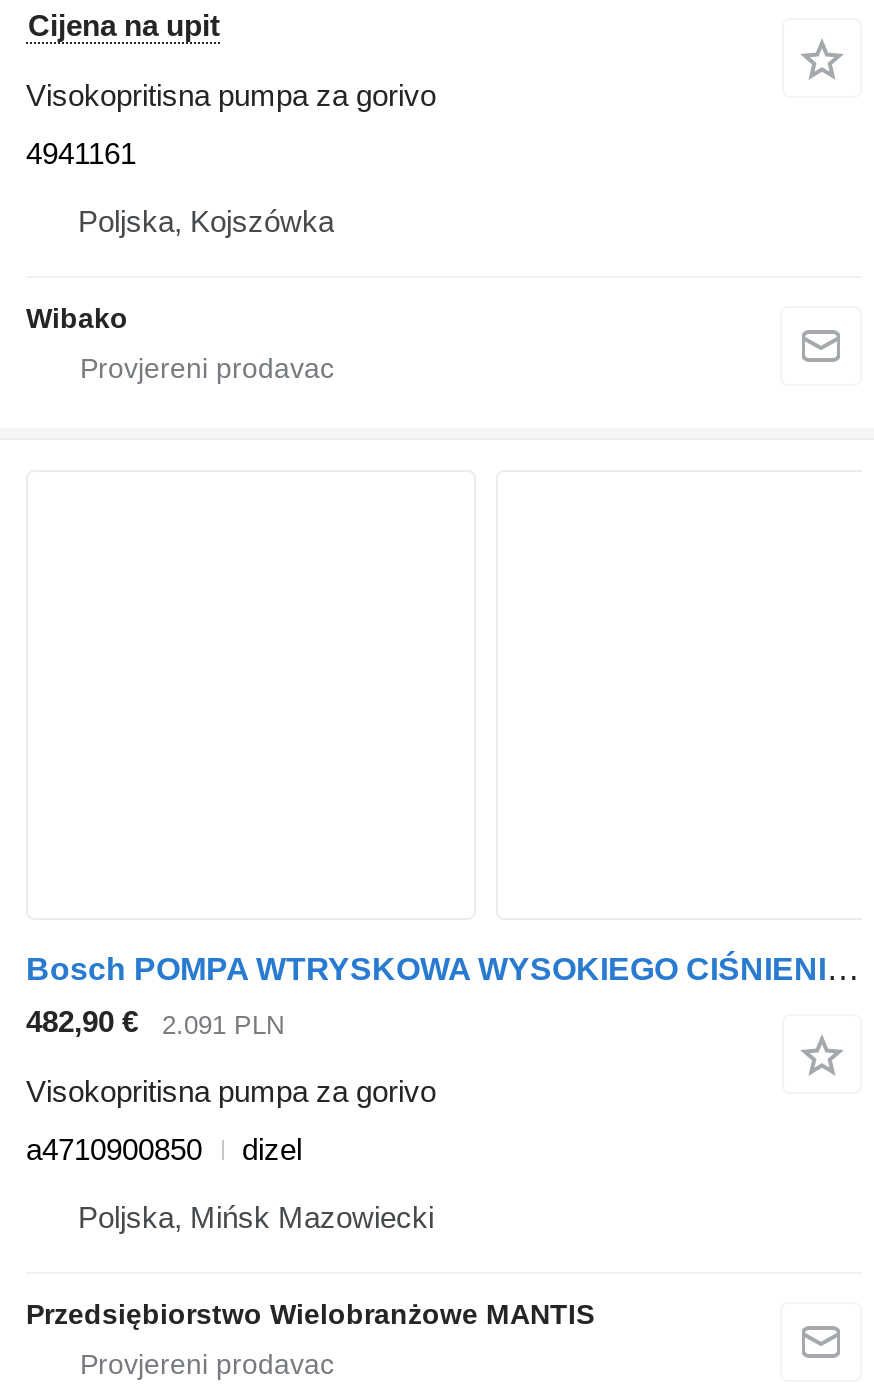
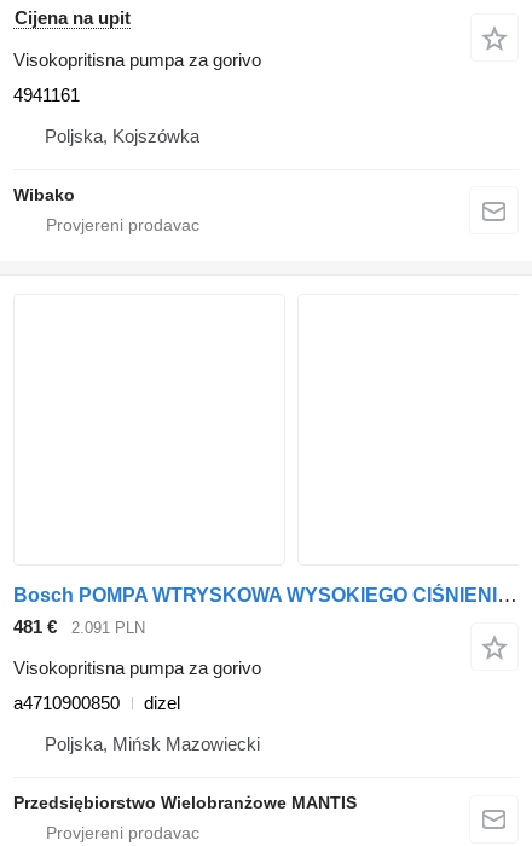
[26,1005,284,1039] 482,90 € 2.091 PLN -> [13,616,145,637] 481 € 2.091 PLN

